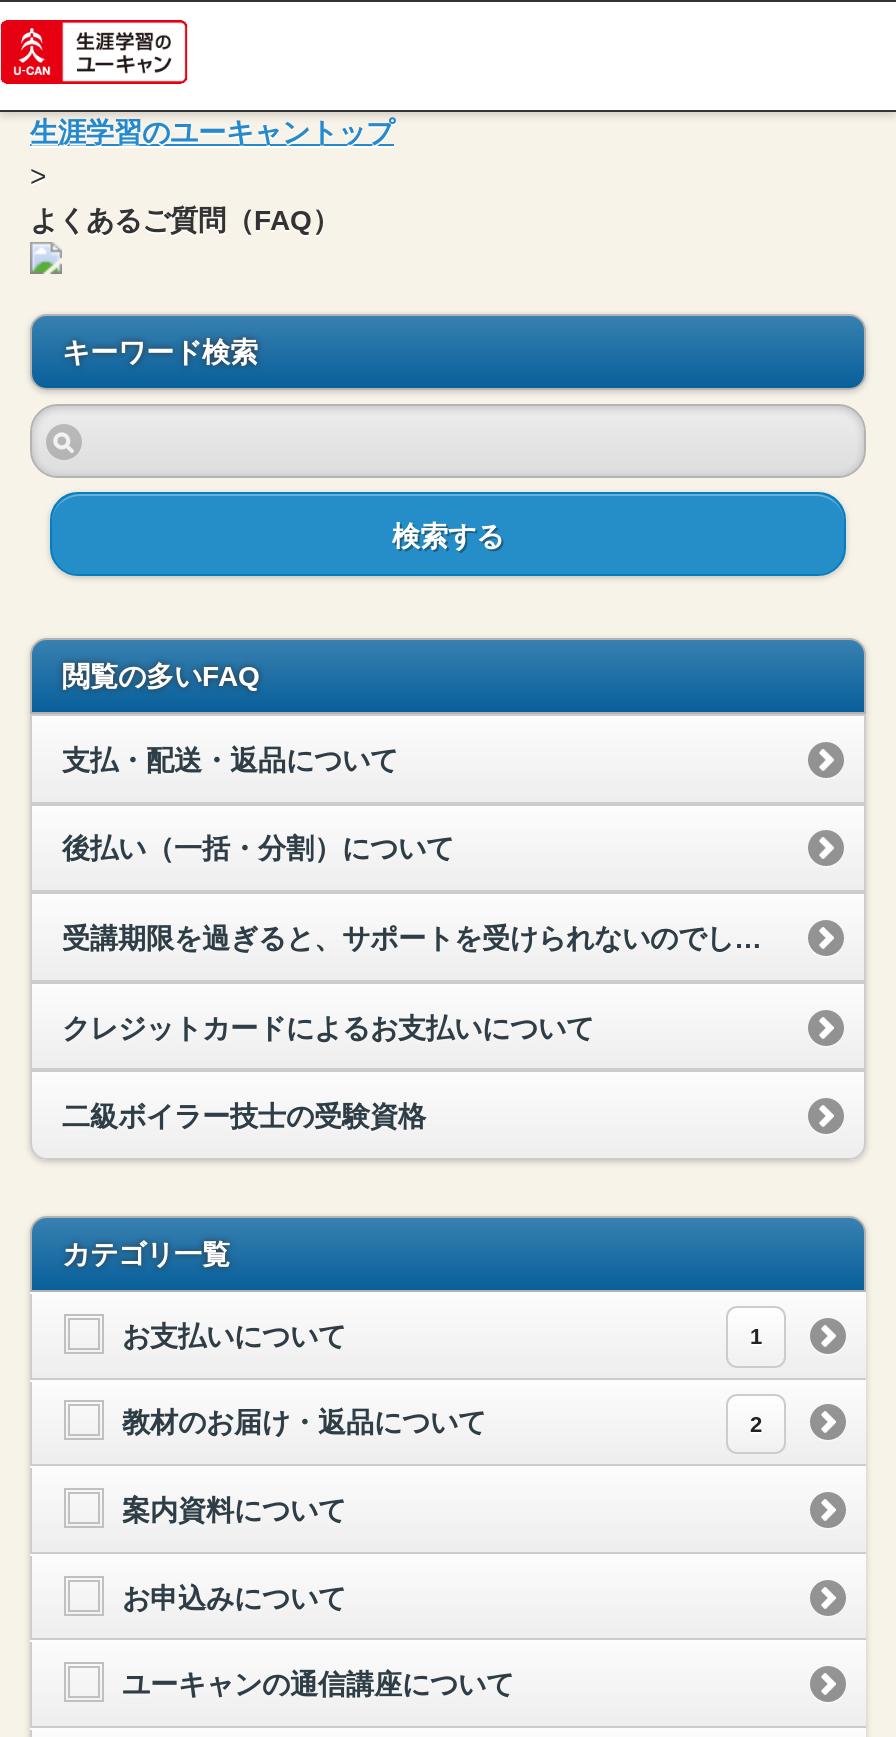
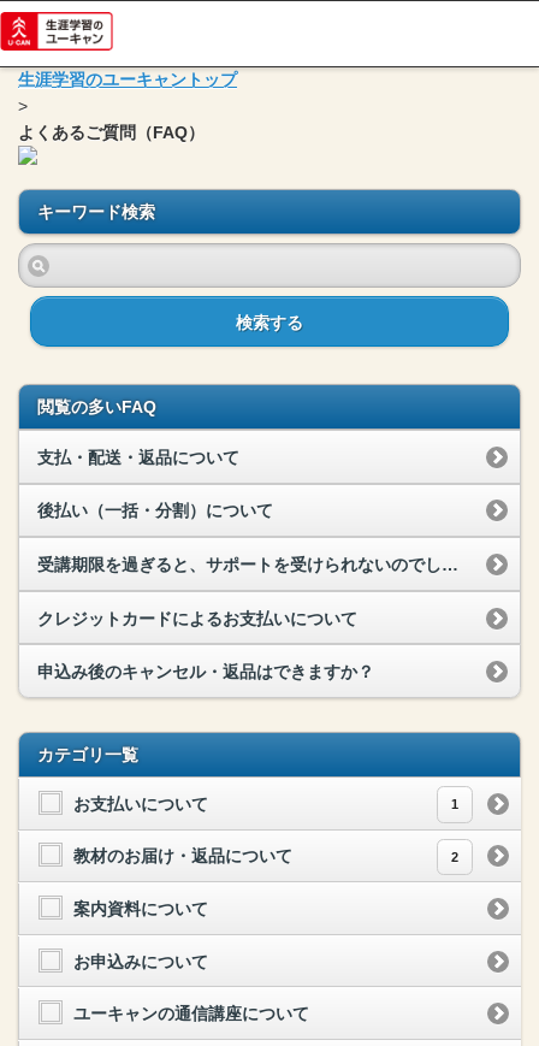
[62,1100,426,1132] 二級ボイラー技士の受験資格 -> [37,662,374,681] 申込み後のキャンセル・返品はできますか？

